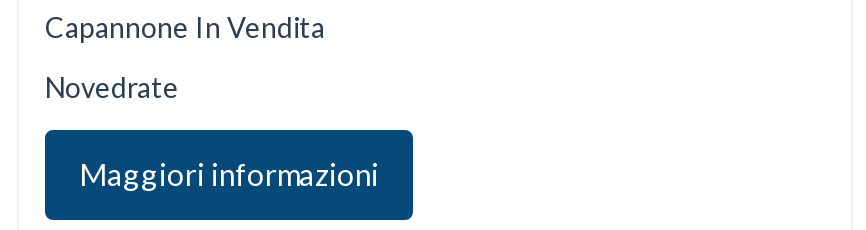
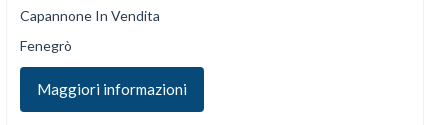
[45,70,179,104] Novedrate -> [20,37,72,54] Fenegrò

